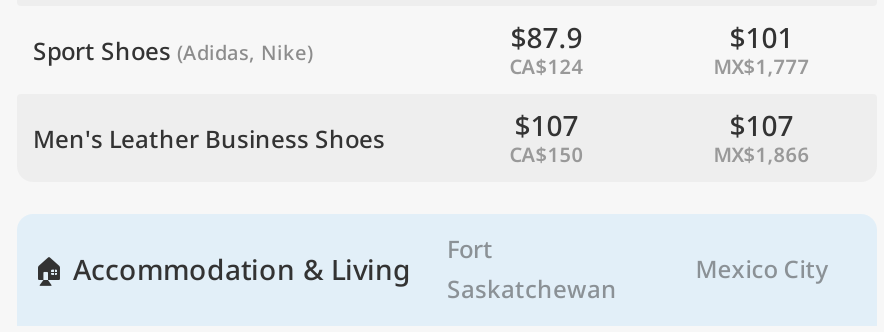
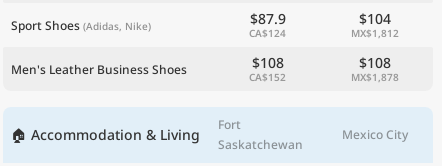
[713,18,809,80] $101 | MX$1,777 -> [351,9,399,40] $104 | MX$1,812
[509,106,583,168] $107 | CA$150 -> [249,53,286,84] $108 | CA$152
[713,106,809,168] $107 | MX$1,866 -> [351,53,399,84] $108 | MX$1,878

